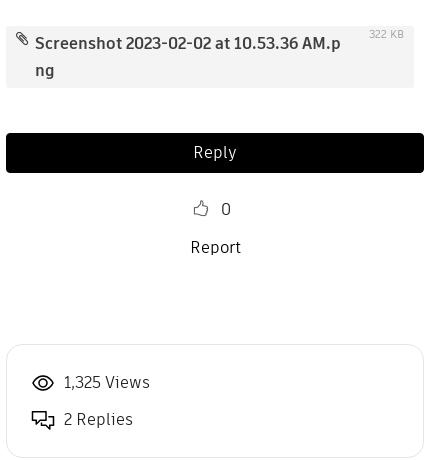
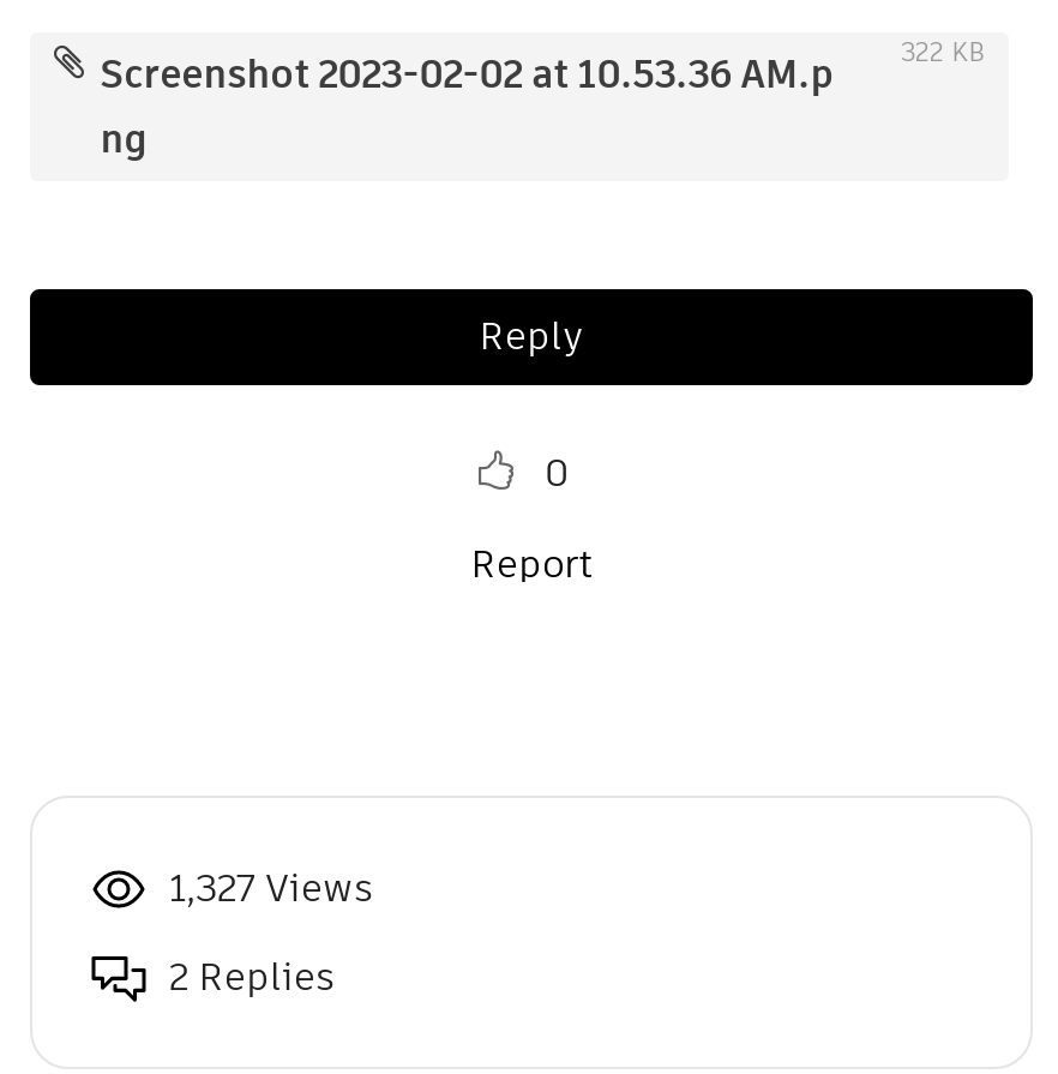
[60,371,150,394] 1,325 Views -> [160,860,373,916] 1,327 Views

